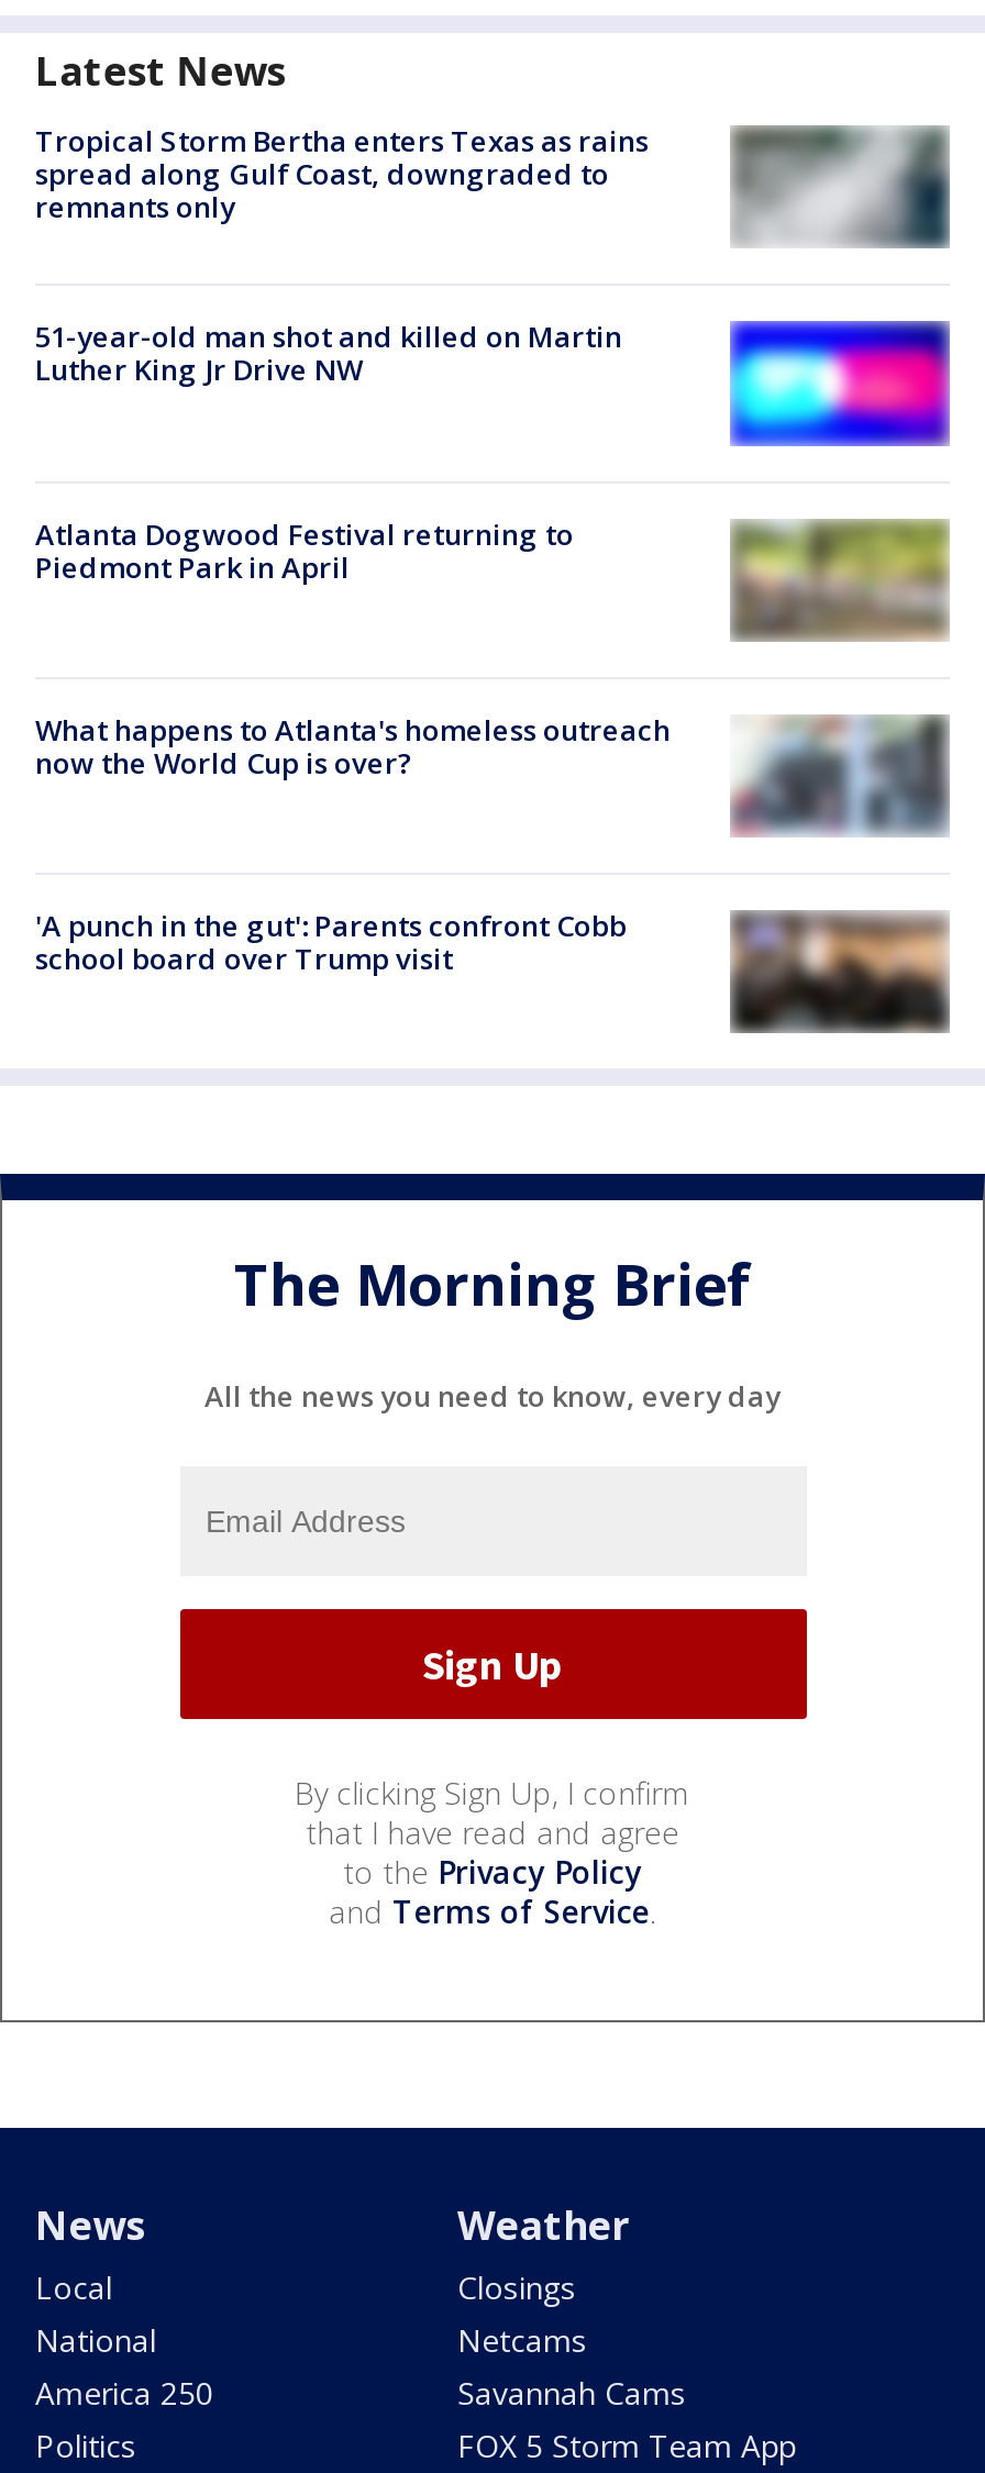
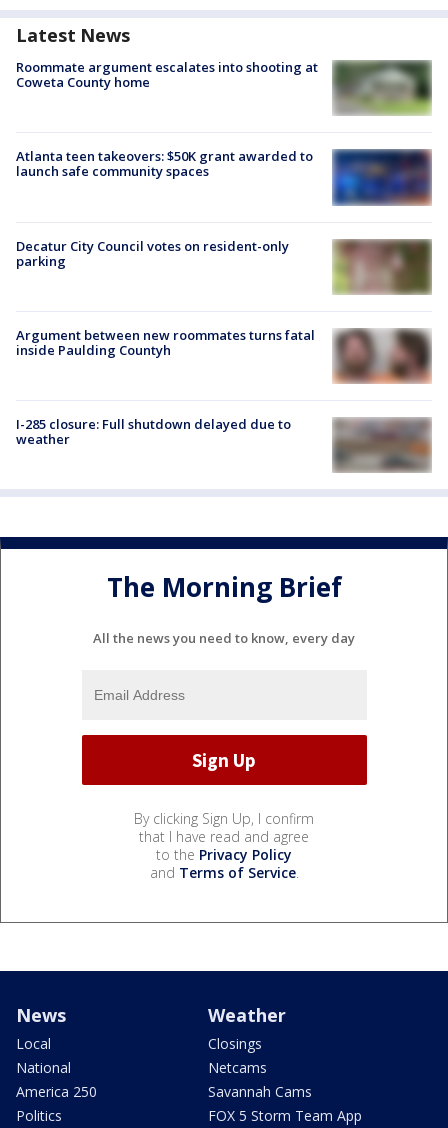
[35,121,649,227] Tropical Storm Bertha enters Texas as rains | spread along Gulf Coast, downgraded to | remnants only -> [16,58,318,91] Roommate argument escalates into shooting at | Coweta County home
[739,127,950,248] [image] -> [335,60,432,116] [image]
[35,318,622,390] 51-year-old man shot and killed on Martin | Luther King Jr Drive NW -> [16,147,313,180] Atlanta teen takeovers: $50K grant awarded to | launch safe community spaces
[730,321,950,446] [image] -> [332,149,432,206] [image]
[35,514,574,586] Atlanta Dogwood Festival returning to | Piedmont Park in April -> [16,237,289,270] Decatur City Council votes on resident-only | parking
[732,519,950,640] [image] -> [332,239,431,295] [image]
[35,710,950,838] [image] | What happens to Atlanta's homeless outreach | now the World Cup is over? -> [16,326,432,384] [image] | Argument between new roommates turns fatal | inside Paulding Countyh
[35,906,627,979] 'A punch in the gut': Parents confront Cobb | school board over Trump visit -> [16,415,291,448] I-285 closure: Full shutdown delayed due to | weather
[732,912,948,1031] [image] -> [334,419,431,473] [image]

